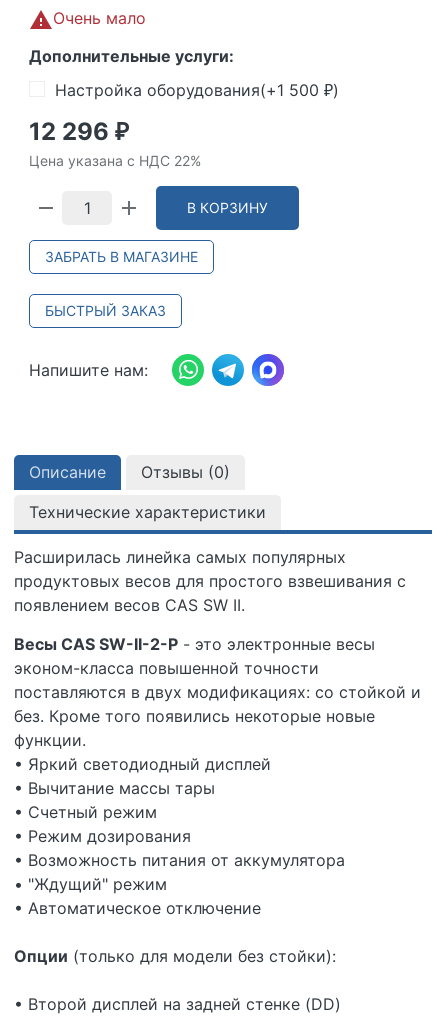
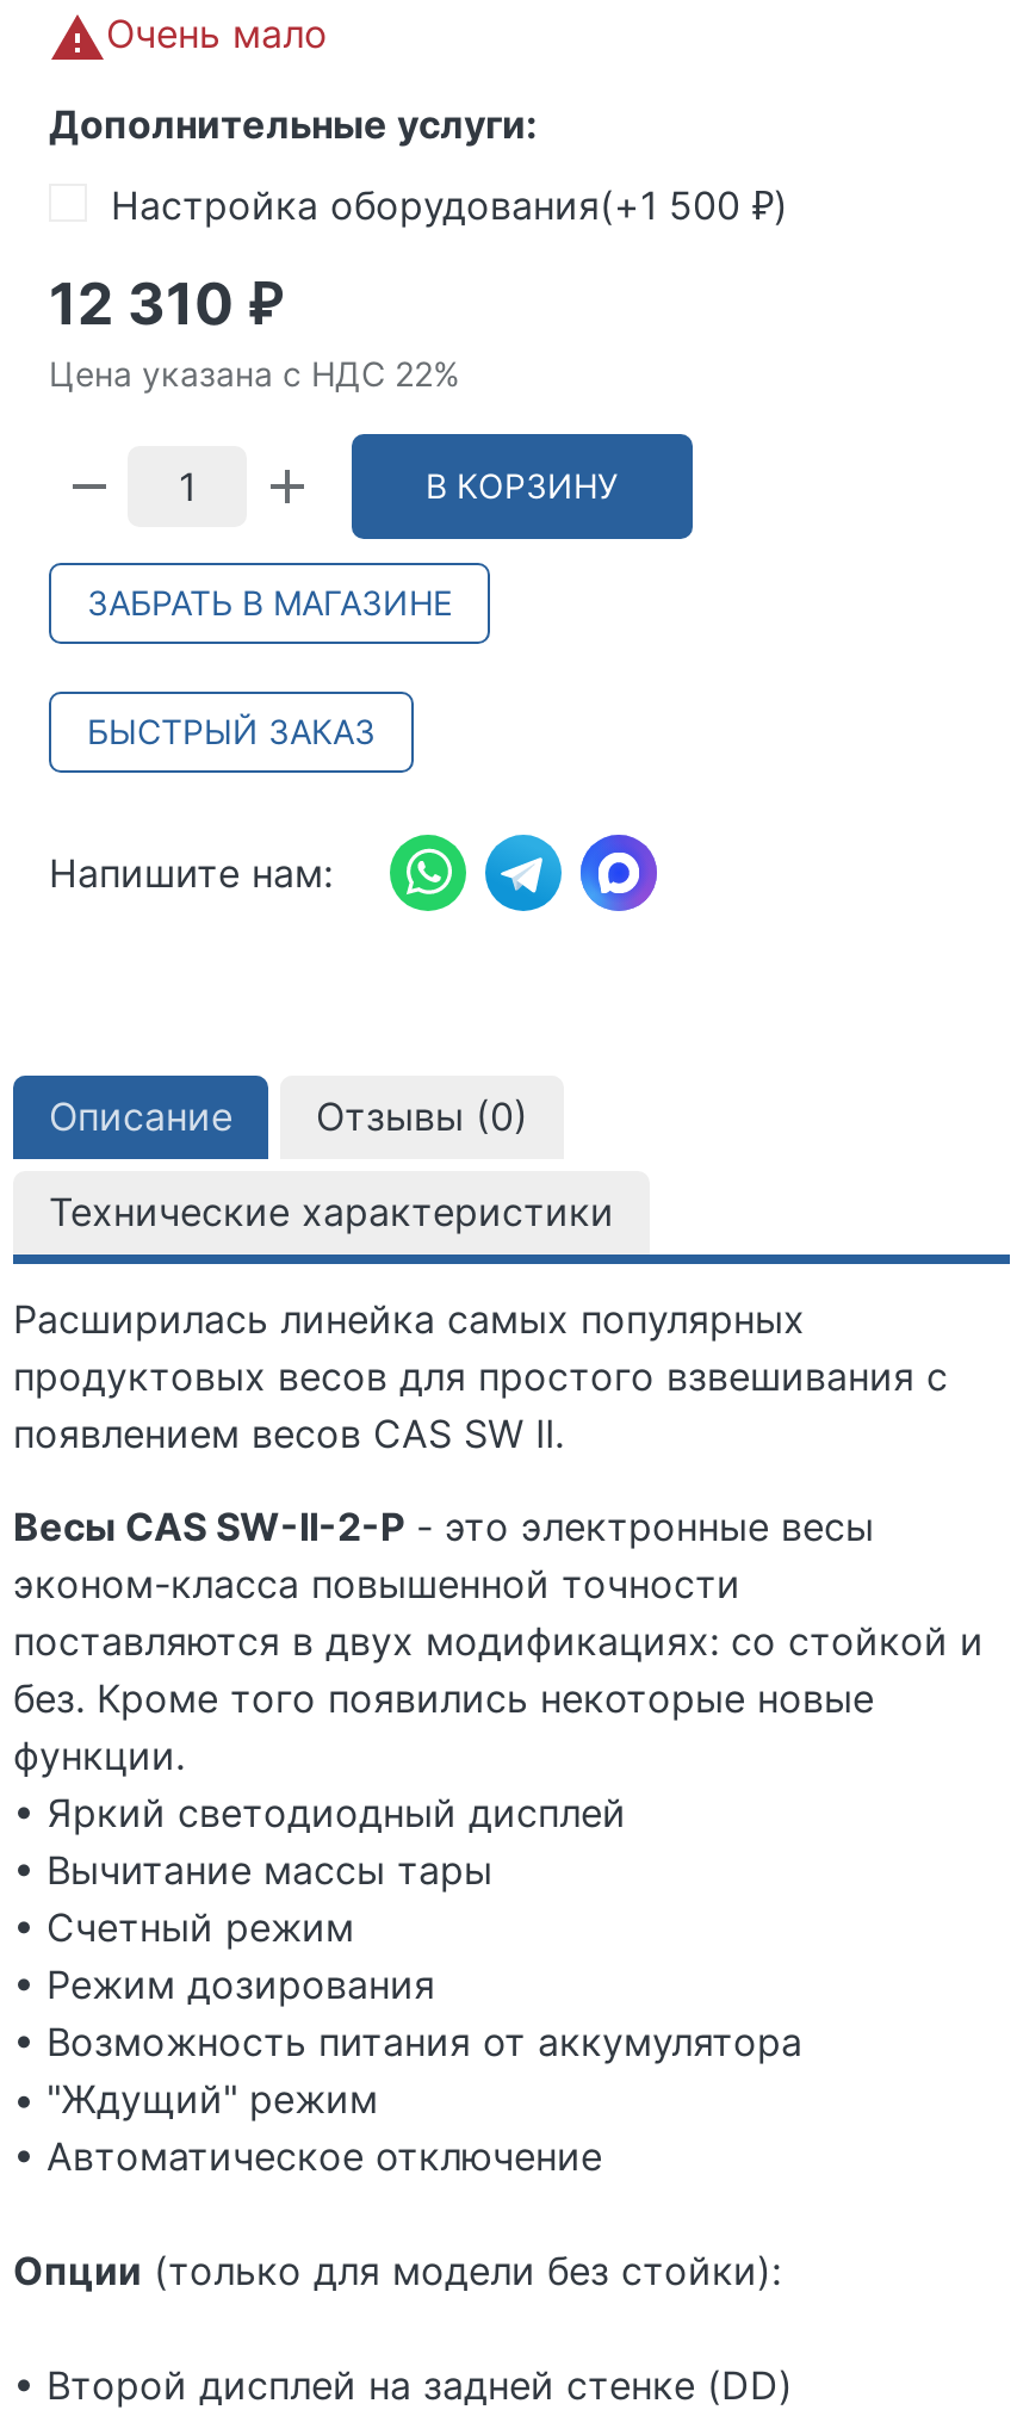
[29,117,129,146] 12 296 ₽ -> [49,269,283,338] 12 310 ₽

